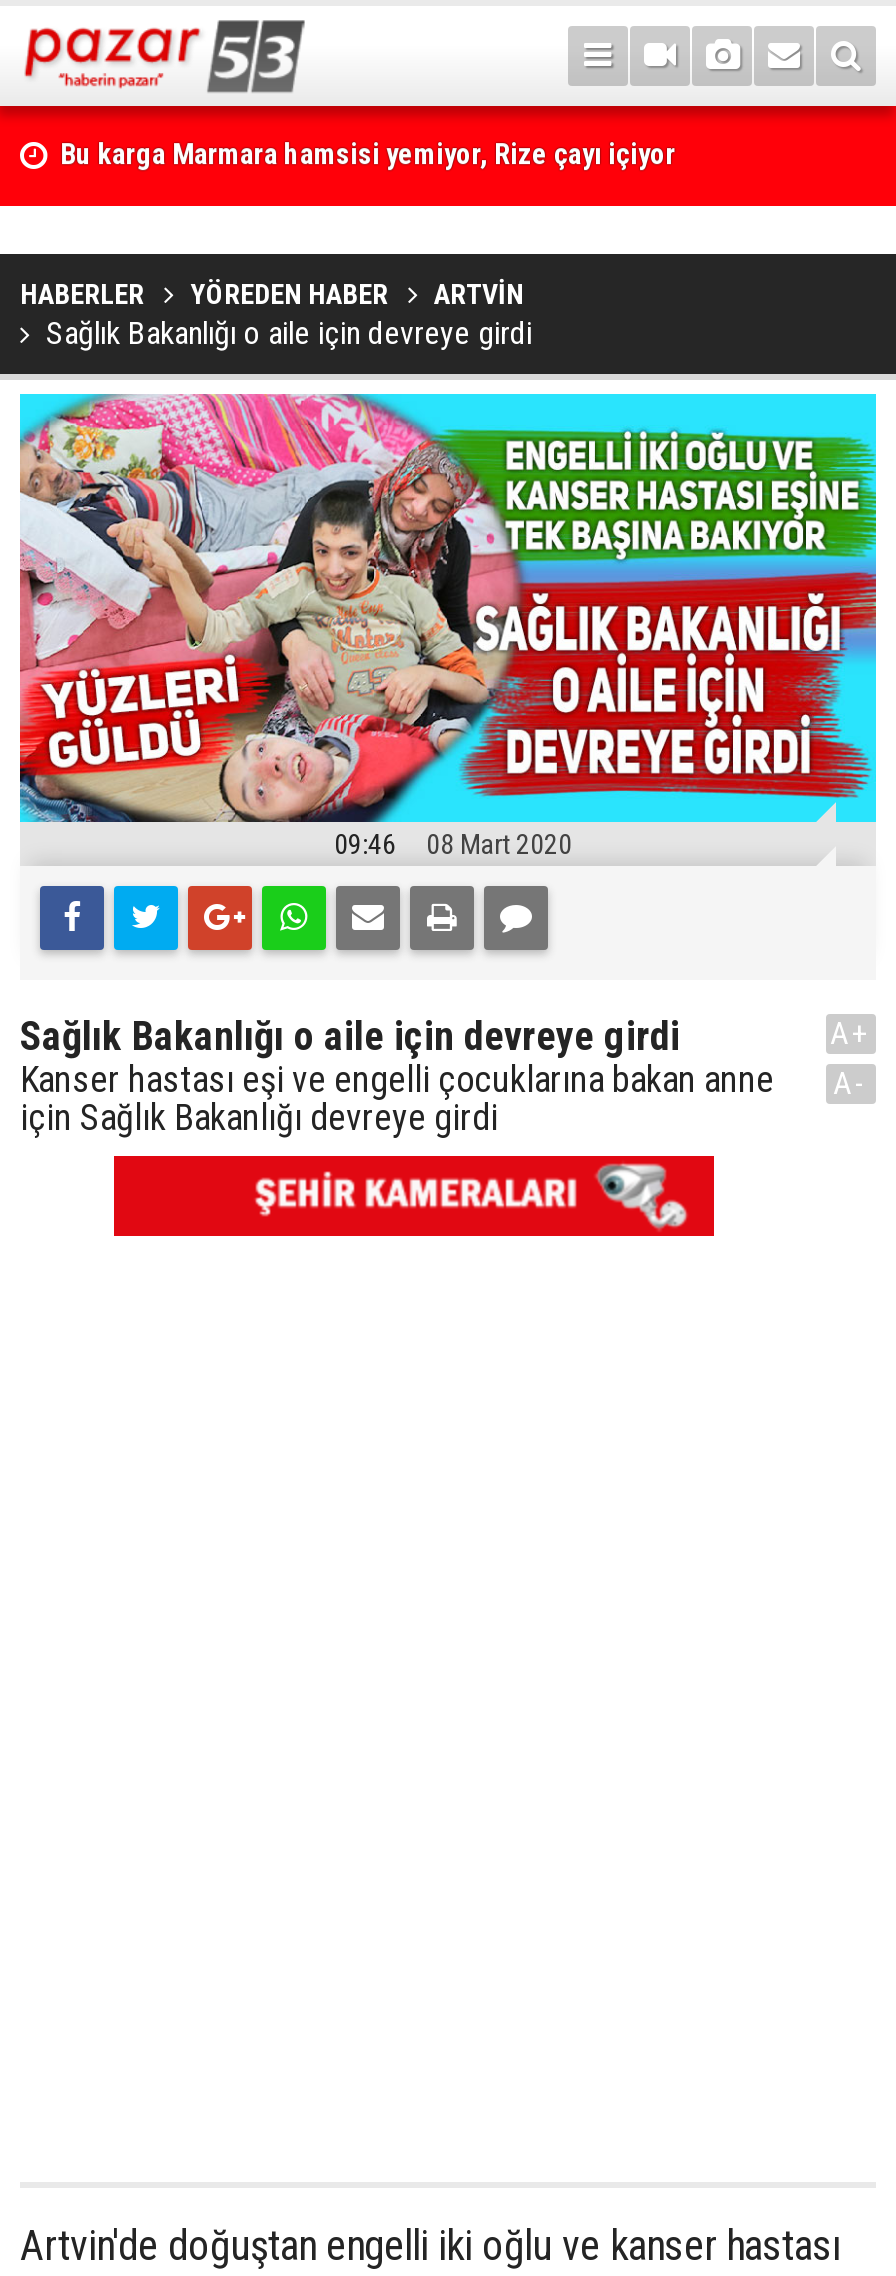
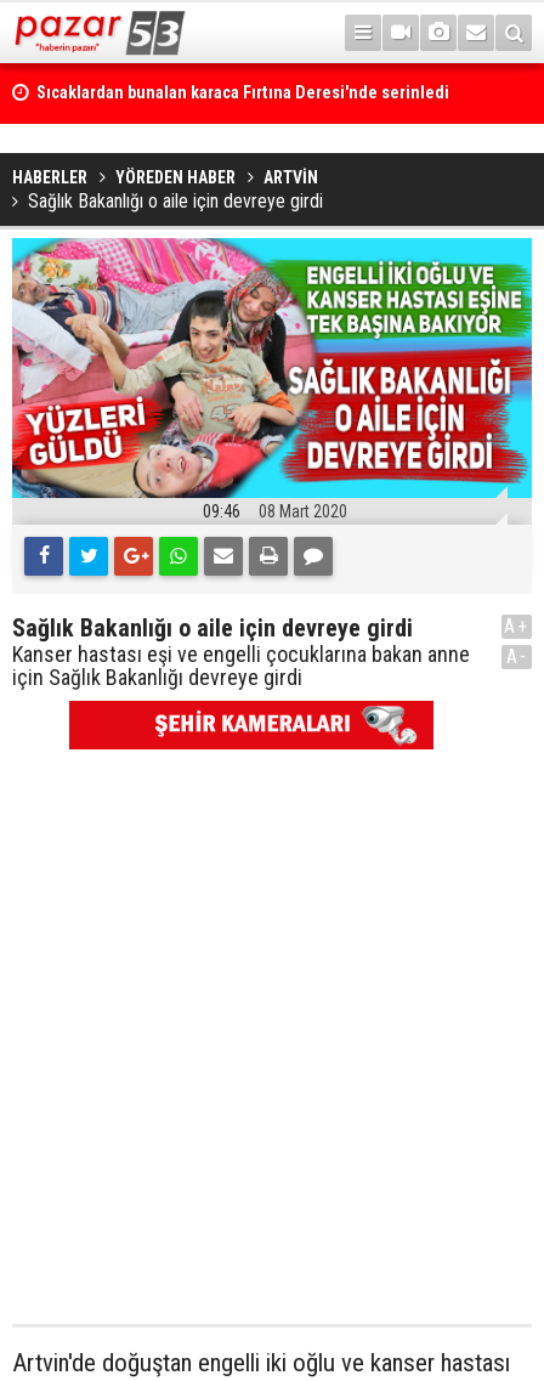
[60,138,676,172] Bu karga Marmara hamsisi yemiyor, Rize çayı içiyor -> [36,83,449,103] Sıcaklardan bunalan karaca Fırtına Deresi'nde serinledi

